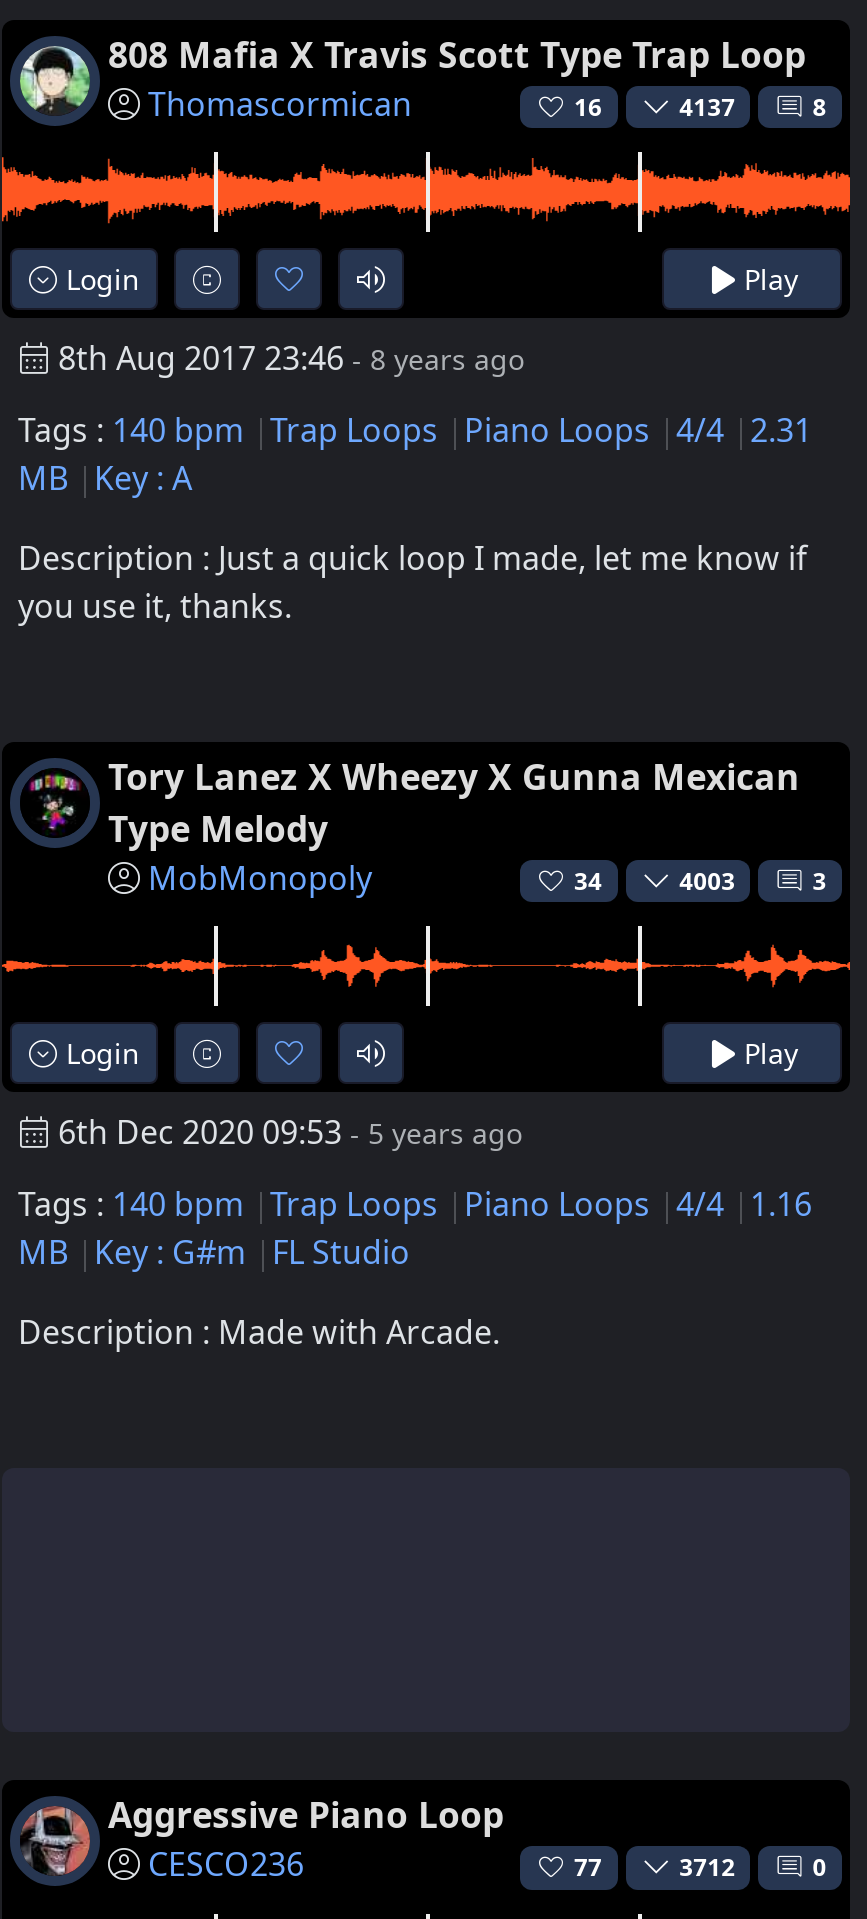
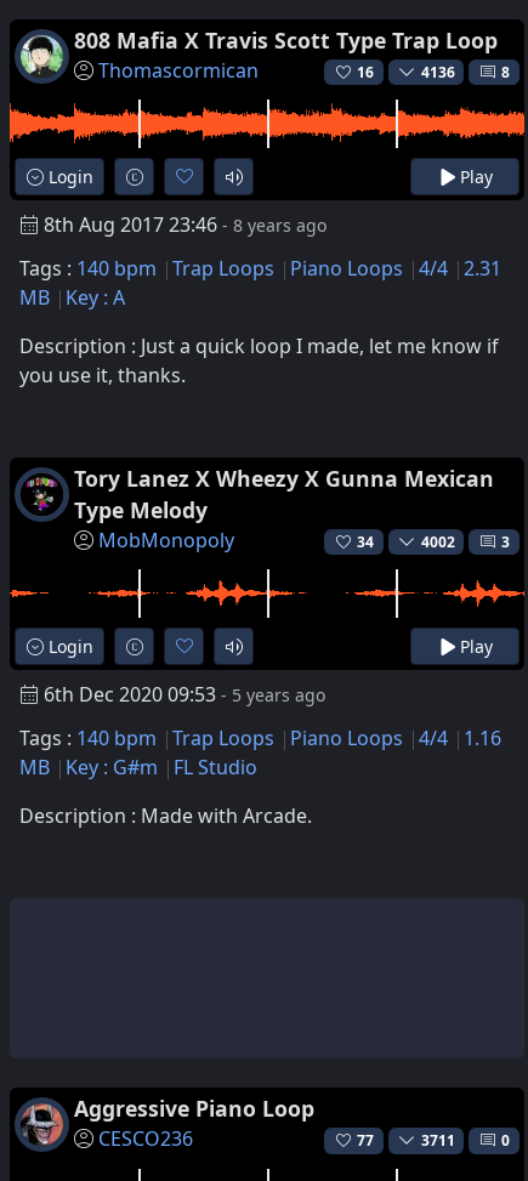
[679,90,735,124] 4137 -> [421,62,455,83] 4136
[679,864,735,898] 4003 -> [421,532,455,553] 4002
[679,1851,735,1885] 3712 -> [421,1131,455,1151] 3711

